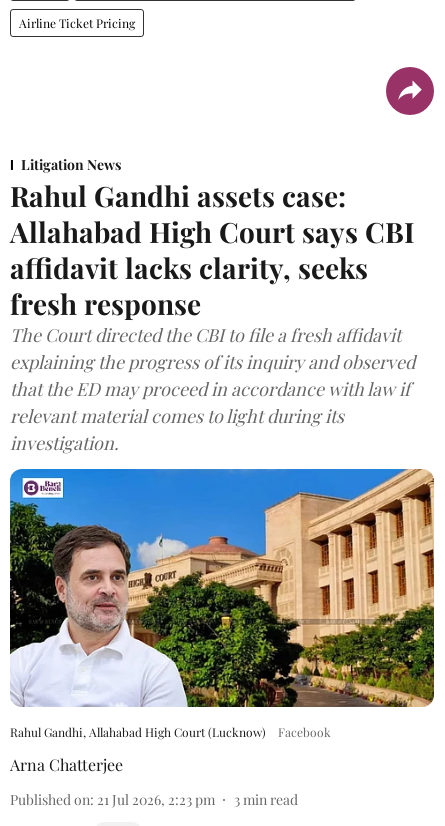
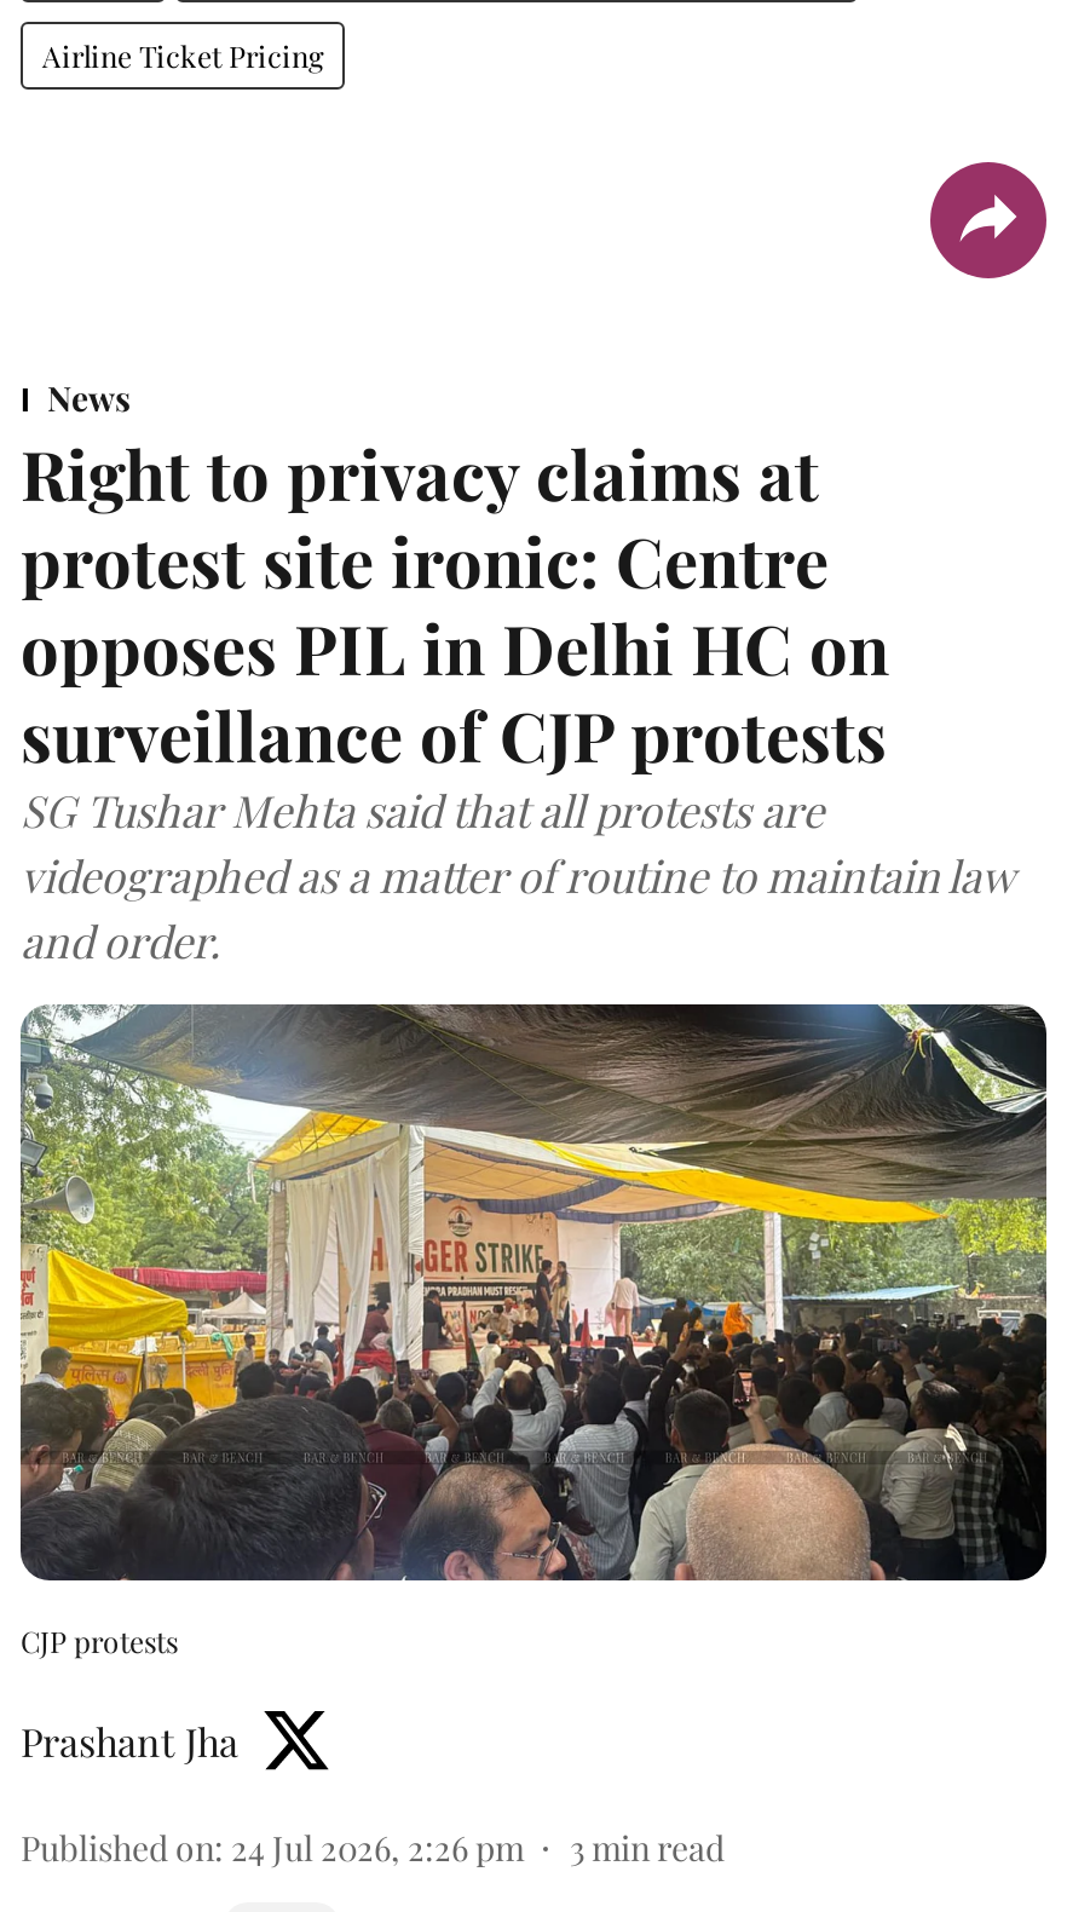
[10,154,415,454] Litigation News | Rahul Gandhi assets case: | Allahabad High Court says CBI | affidavit lacks clarity, seeks | fresh response | The Court directed the CBI to file a fresh affidavit | explaining the progress of its inquiry and observed | that the ED may proceed in accordance with law if | relevant material comes to light during its | investigation. -> [21,374,1015,969] News | Right to privacy claims at | protest site ironic: Centre | opposes PIL in Delhi HC on | surveillance of CJP protests | SG Tushar Mehta said that all protests are | videographed as a matter of routine to maintain law | and order.
[9,451,435,740] [image] | Rahul Gandhi, Allahabad High Court (Lucknow) | Facebook -> [18,1002,1049,1660] [image] | CJP protests
[10,754,123,775] Arna Chatterjee -> [21,1716,238,1767] Prashant Jha
[10,790,215,809] Published on: 21 Jul 2026, 2:23 pm -> [21,1825,524,1871] Published on: 24 Jul 2026, 2:26 pm

